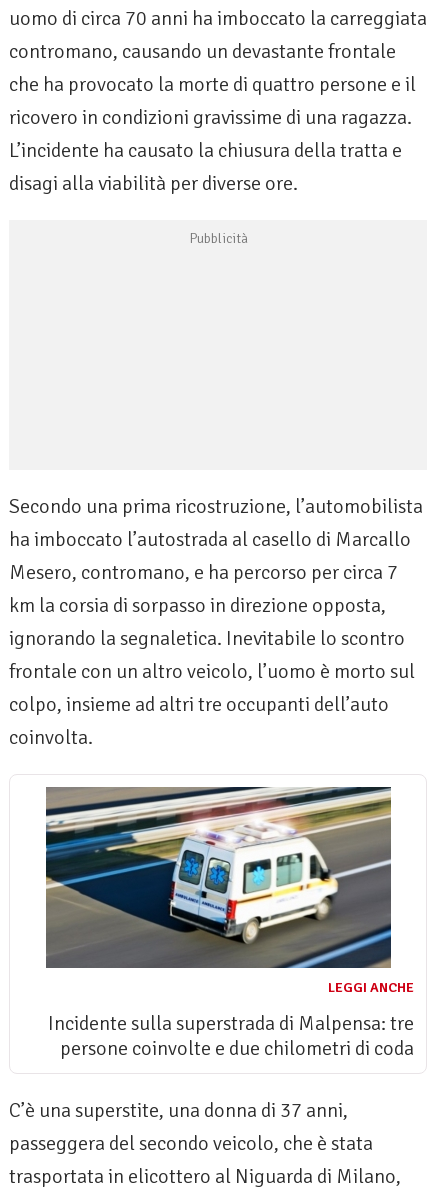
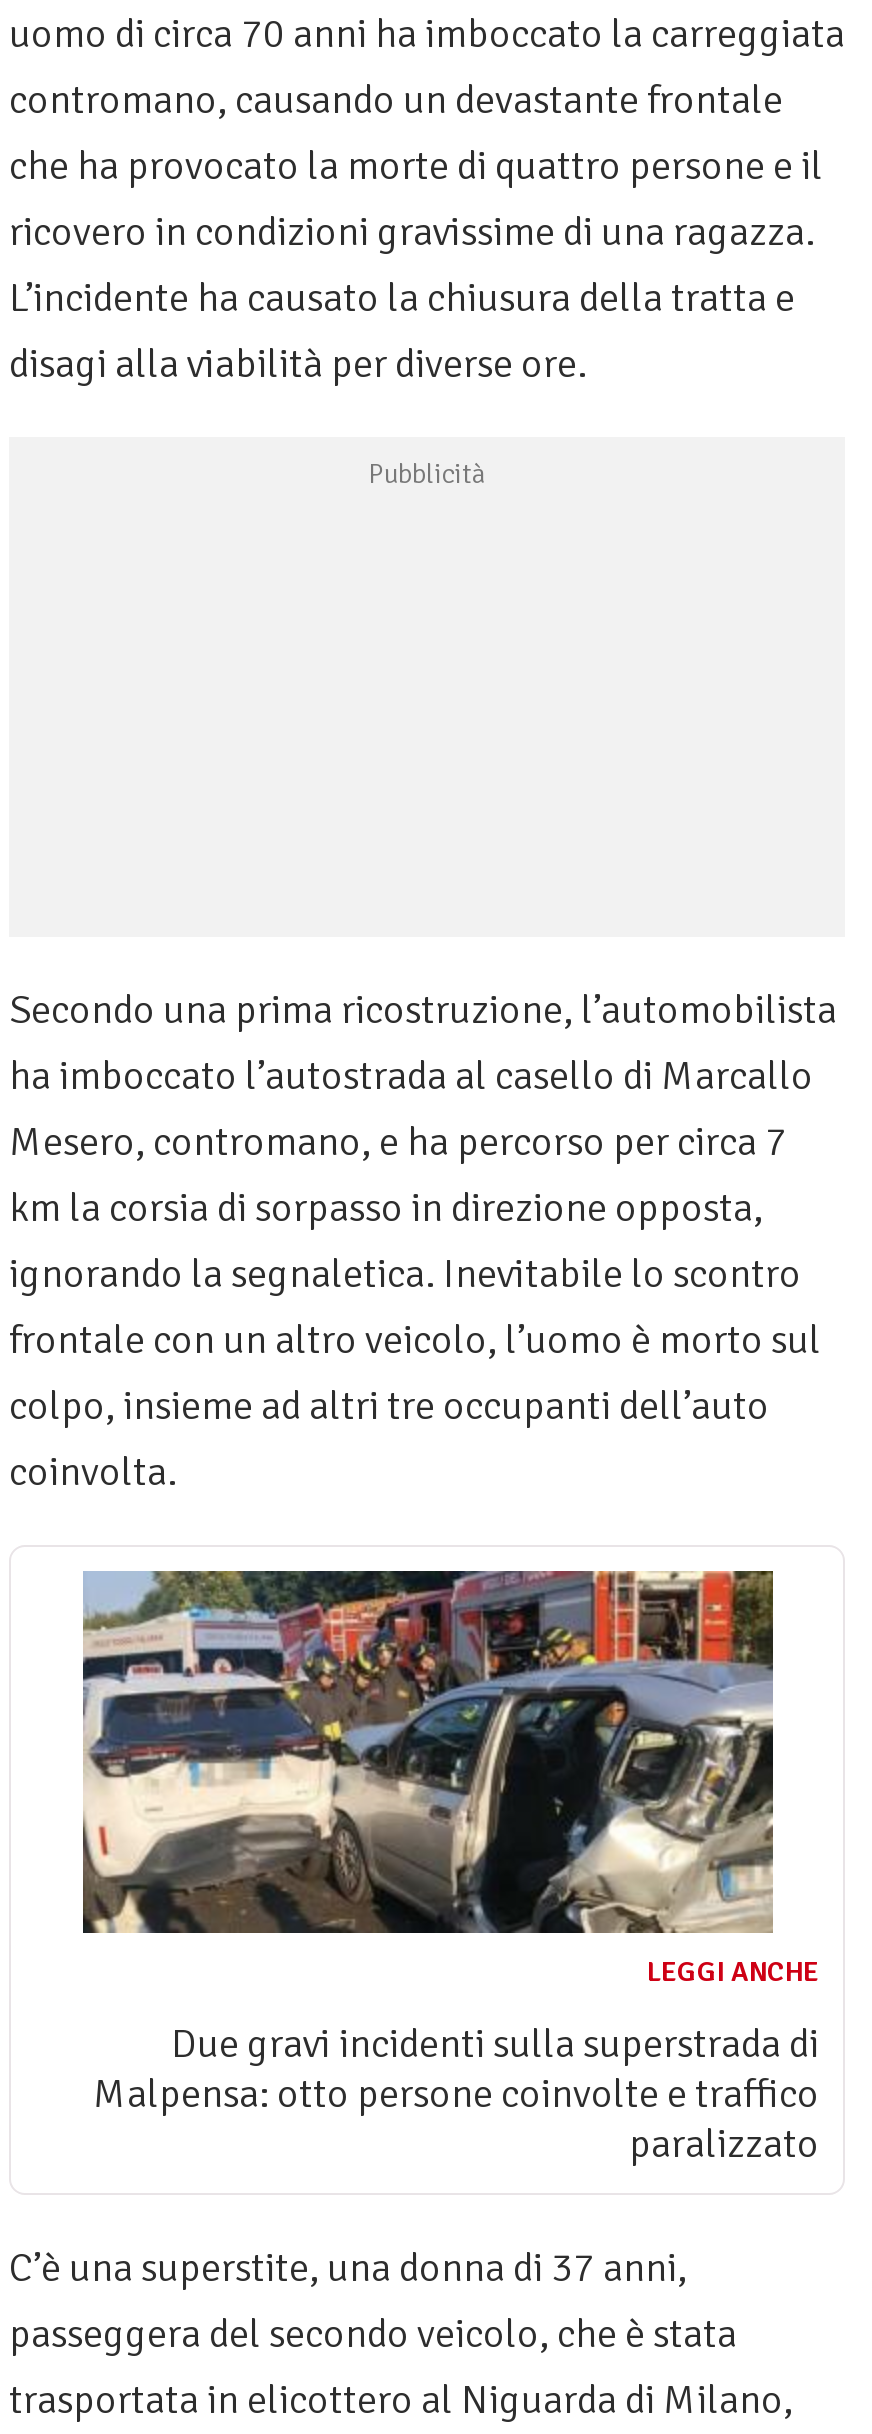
[45,786,392,969] [image] -> [81,1569,775,1935] [image]
[48,1011,414,1061] Incidente sulla superstrada di Malpensa: tre | persone coinvolte e due chilometri di coda -> [93,2019,819,2169] Due gravi incidenti sulla superstrada di | Malpensa: otto persone coinvolte e traffico | paralizzato

